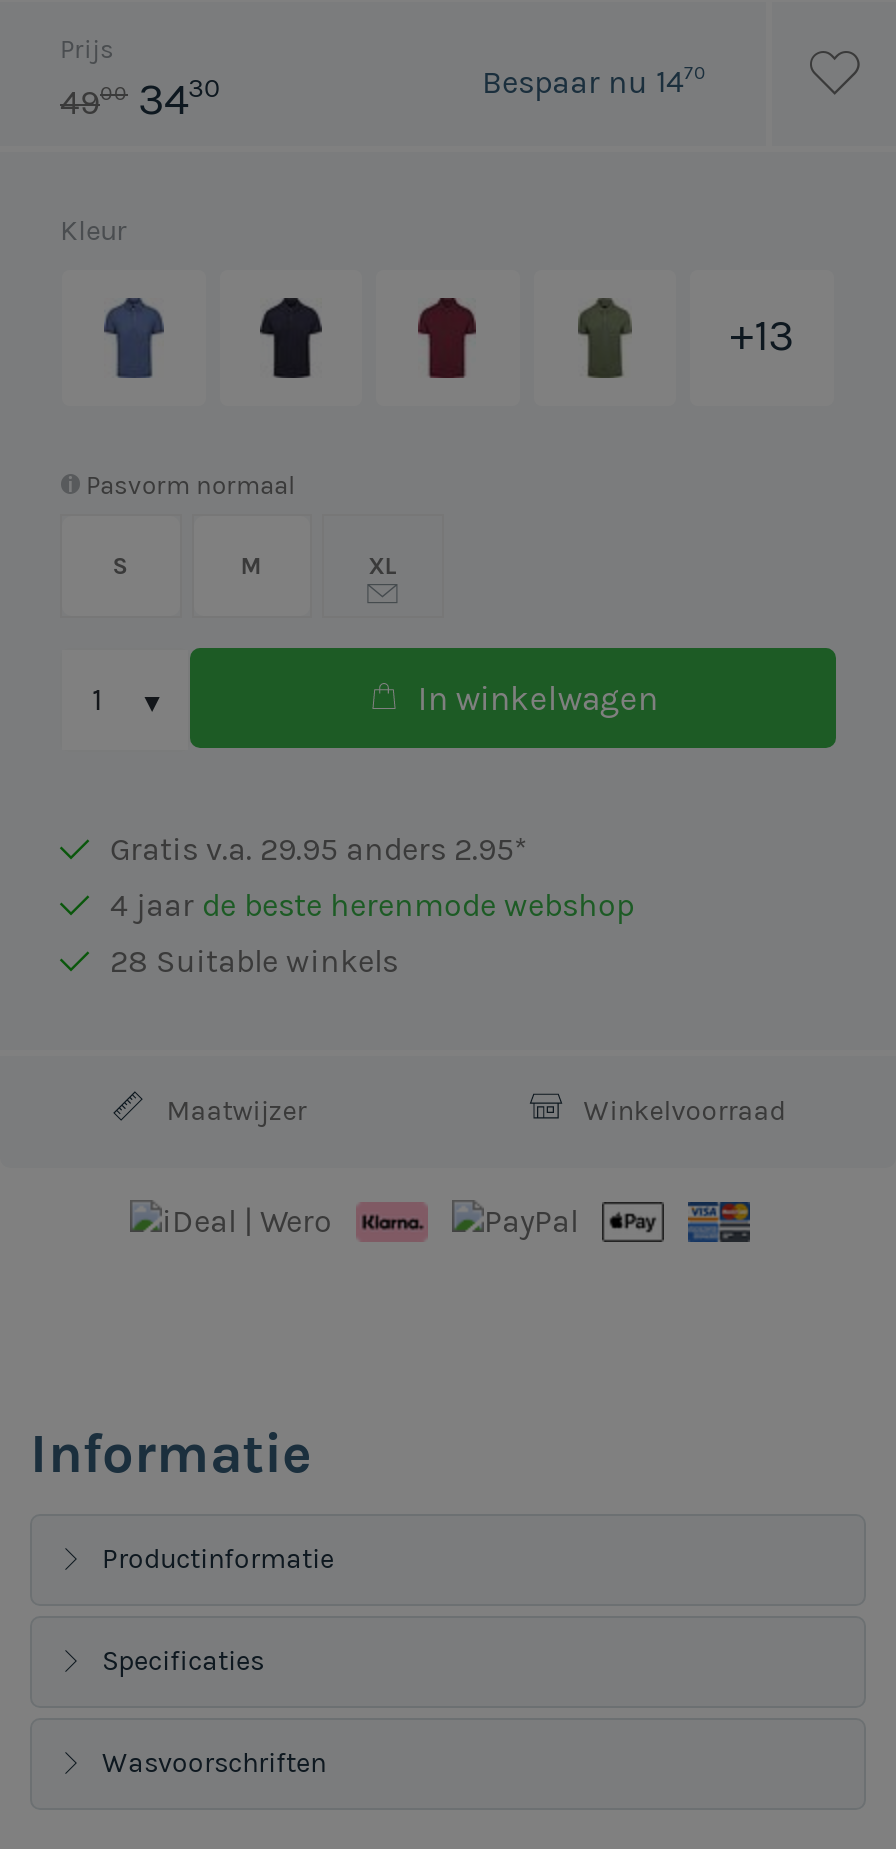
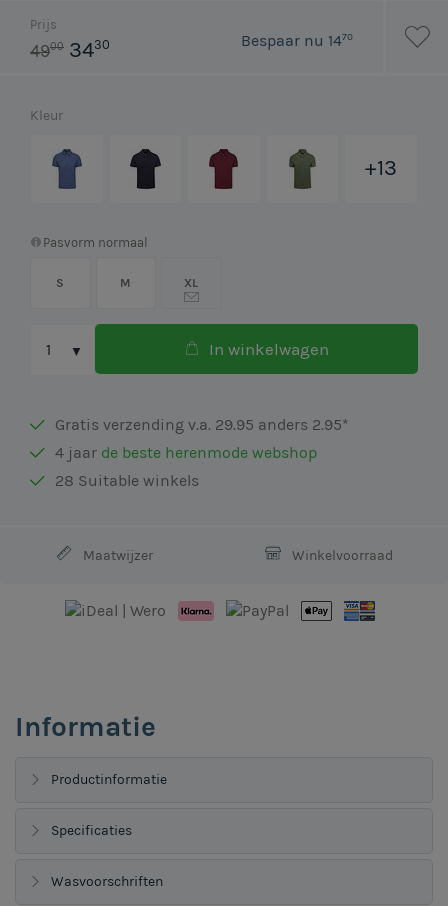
[110,830,528,868] Gratis v.a. 29.95 anders 2.95* -> [55,415,349,434] Gratis verzending v.a. 29.95 anders 2.95*

